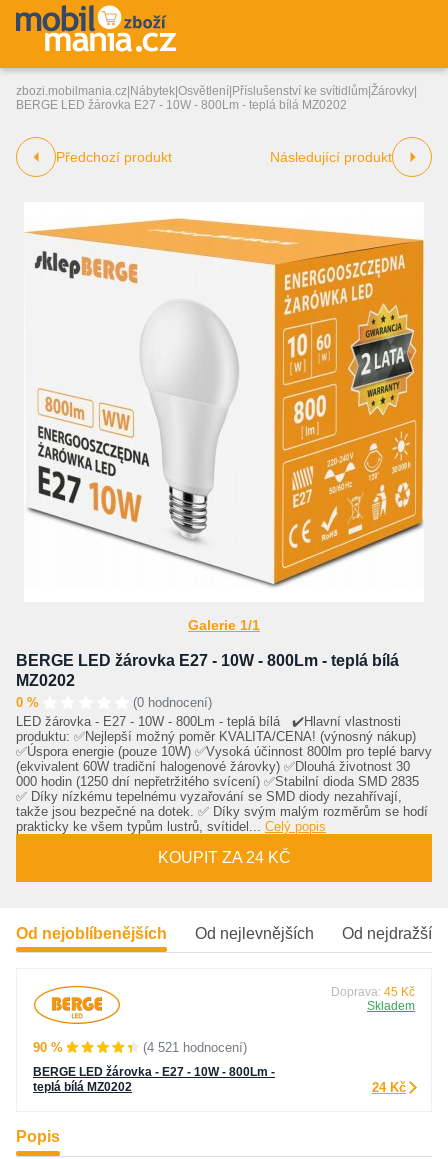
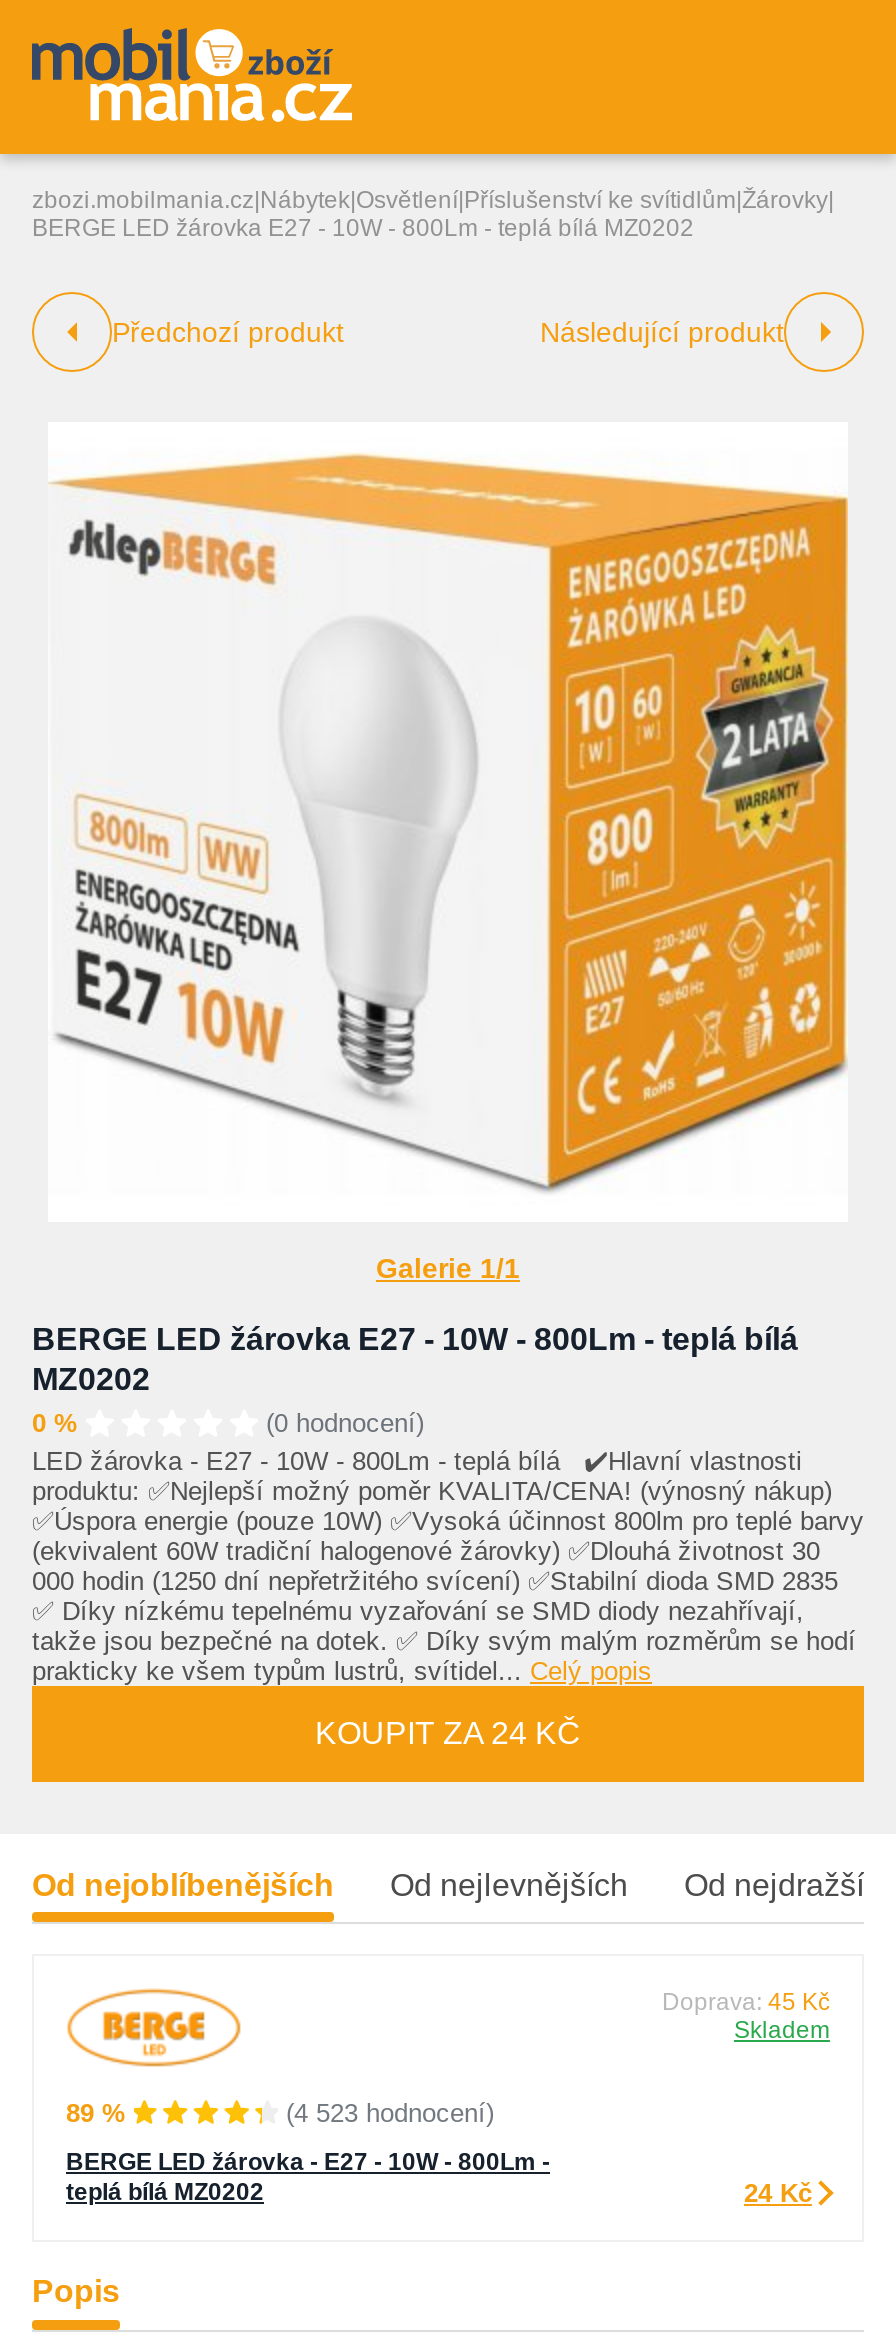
[33,1039,63,1054] 90 % -> [66,2097,126,2127] 89 %
[143,1039,247,1054] (4 521 hodnocení) -> [286,2097,494,2127] (4 523 hodnocení)

